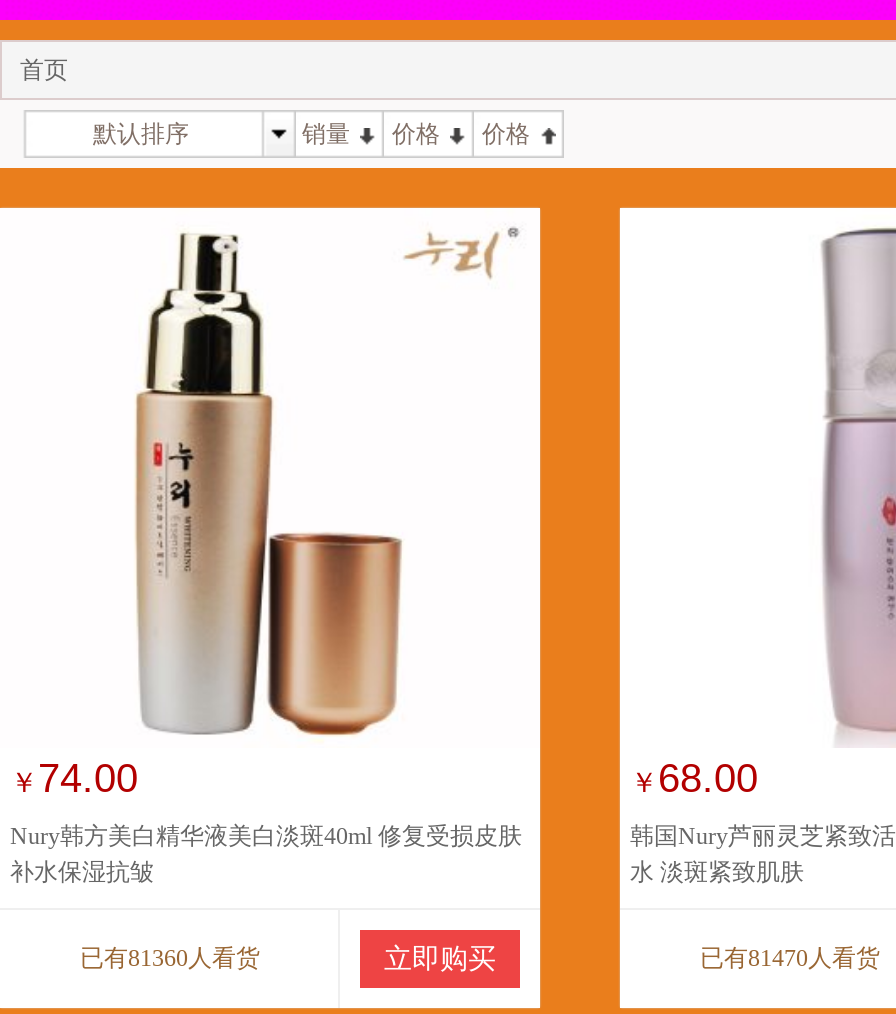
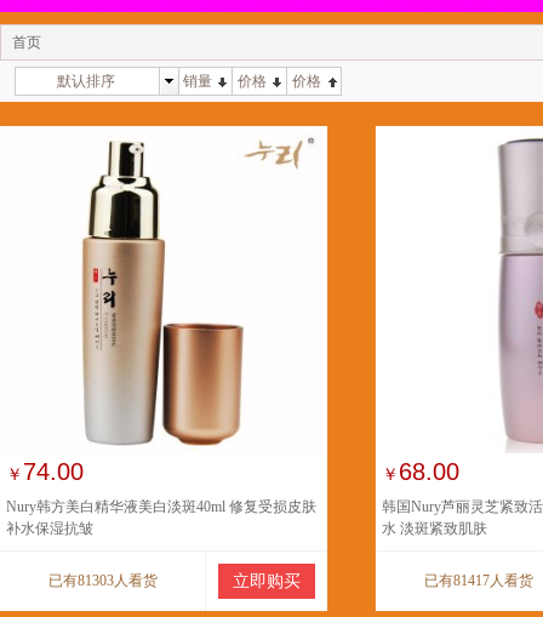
[80,944,260,972] 已有81360人看货 -> [48,572,158,589] 已有81303人看货
[700,944,880,972] 已有81470人看货 -> [424,572,533,589] 已有81417人看货

